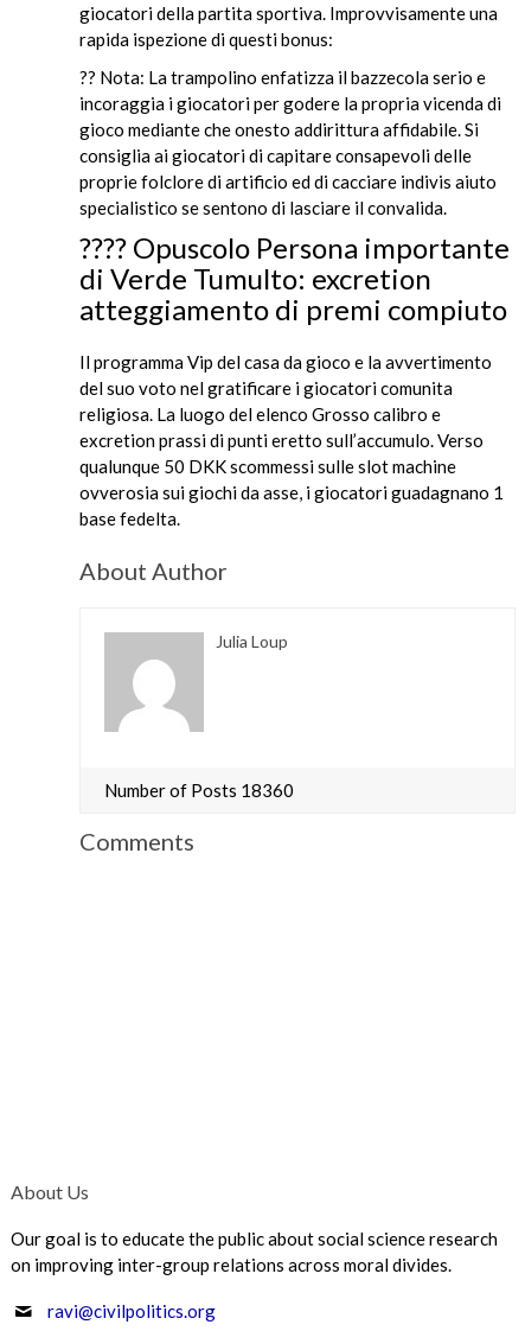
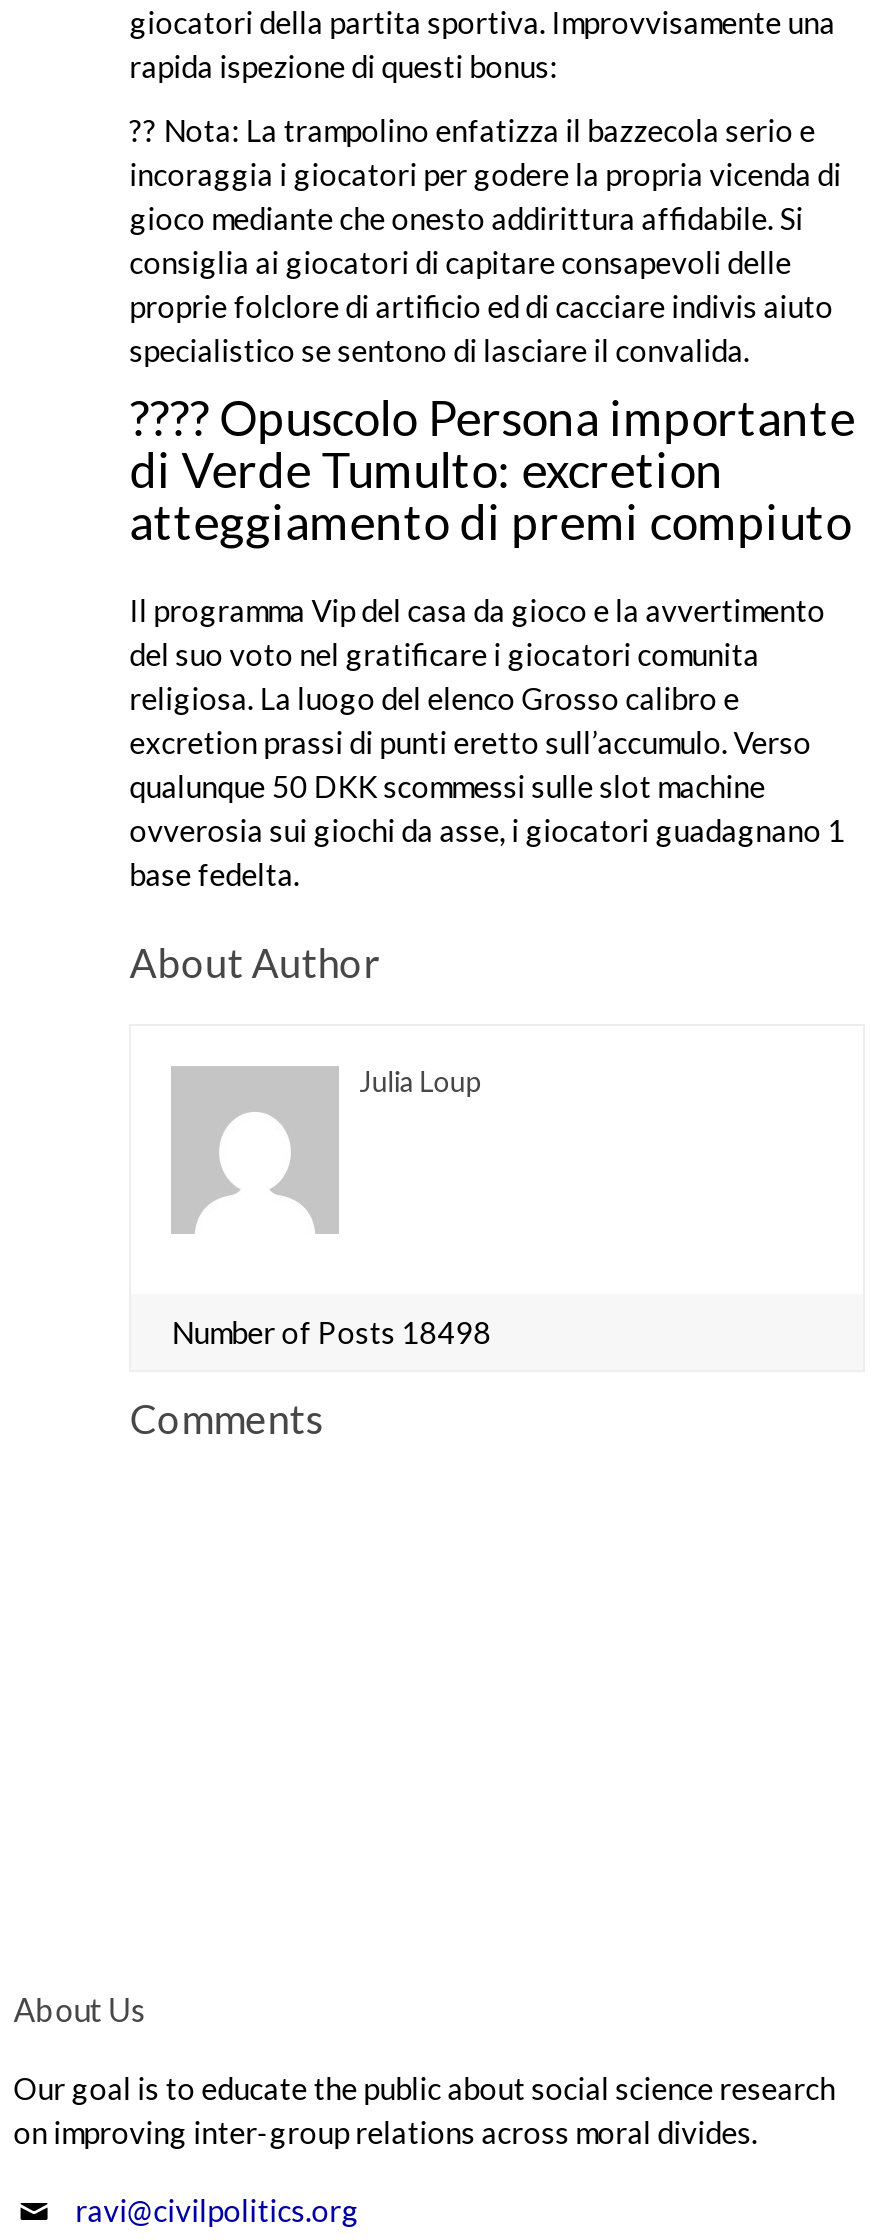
[105,779,294,801] Number of Posts 18360 -> [171,1314,491,1350] Number of Posts 18498

